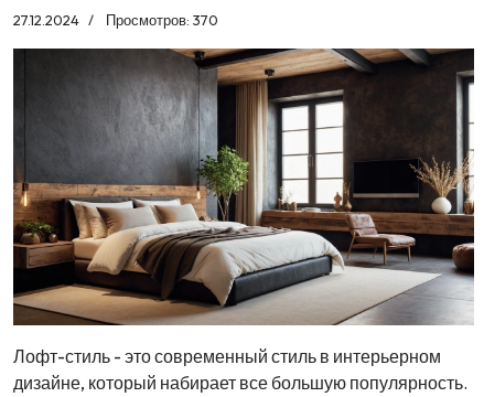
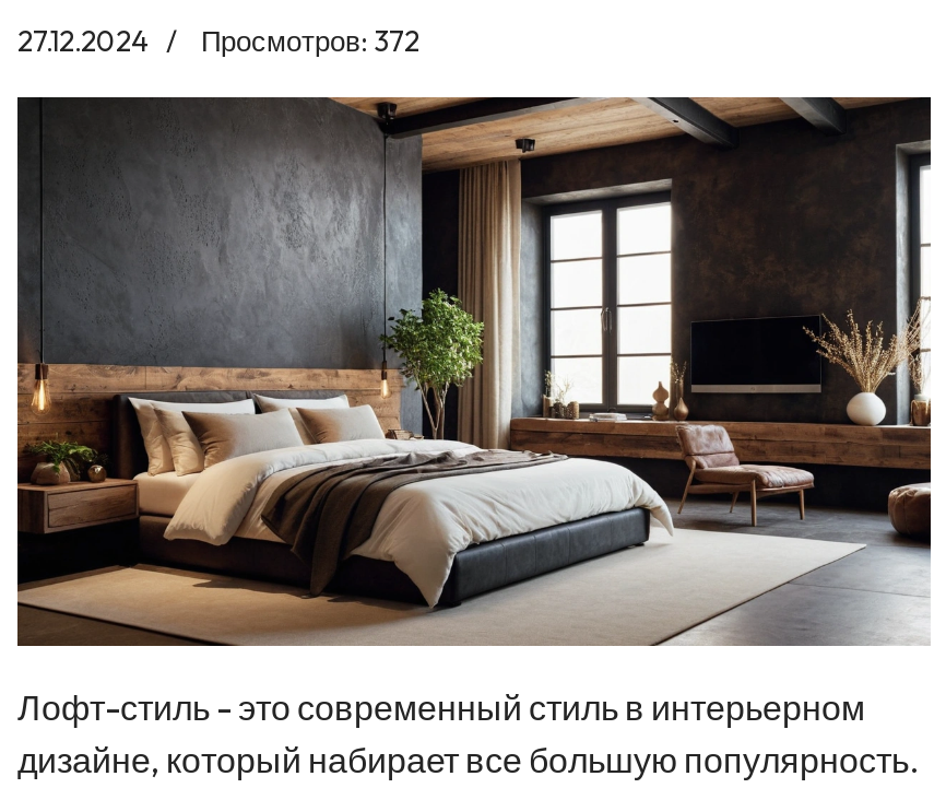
[13,11,218,29] 27.12.2024 Просмотров: 370 -> [17,23,419,58] 27.12.2024 Просмотров: 372

